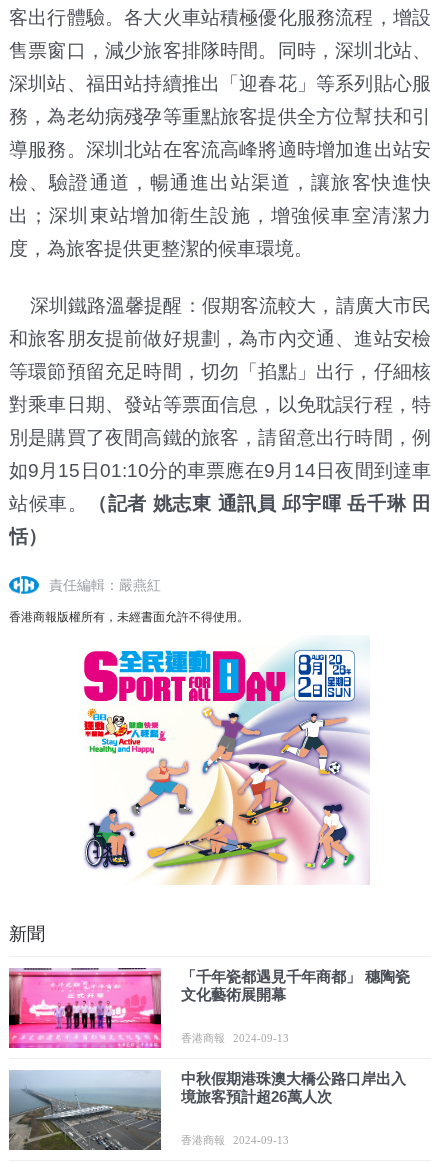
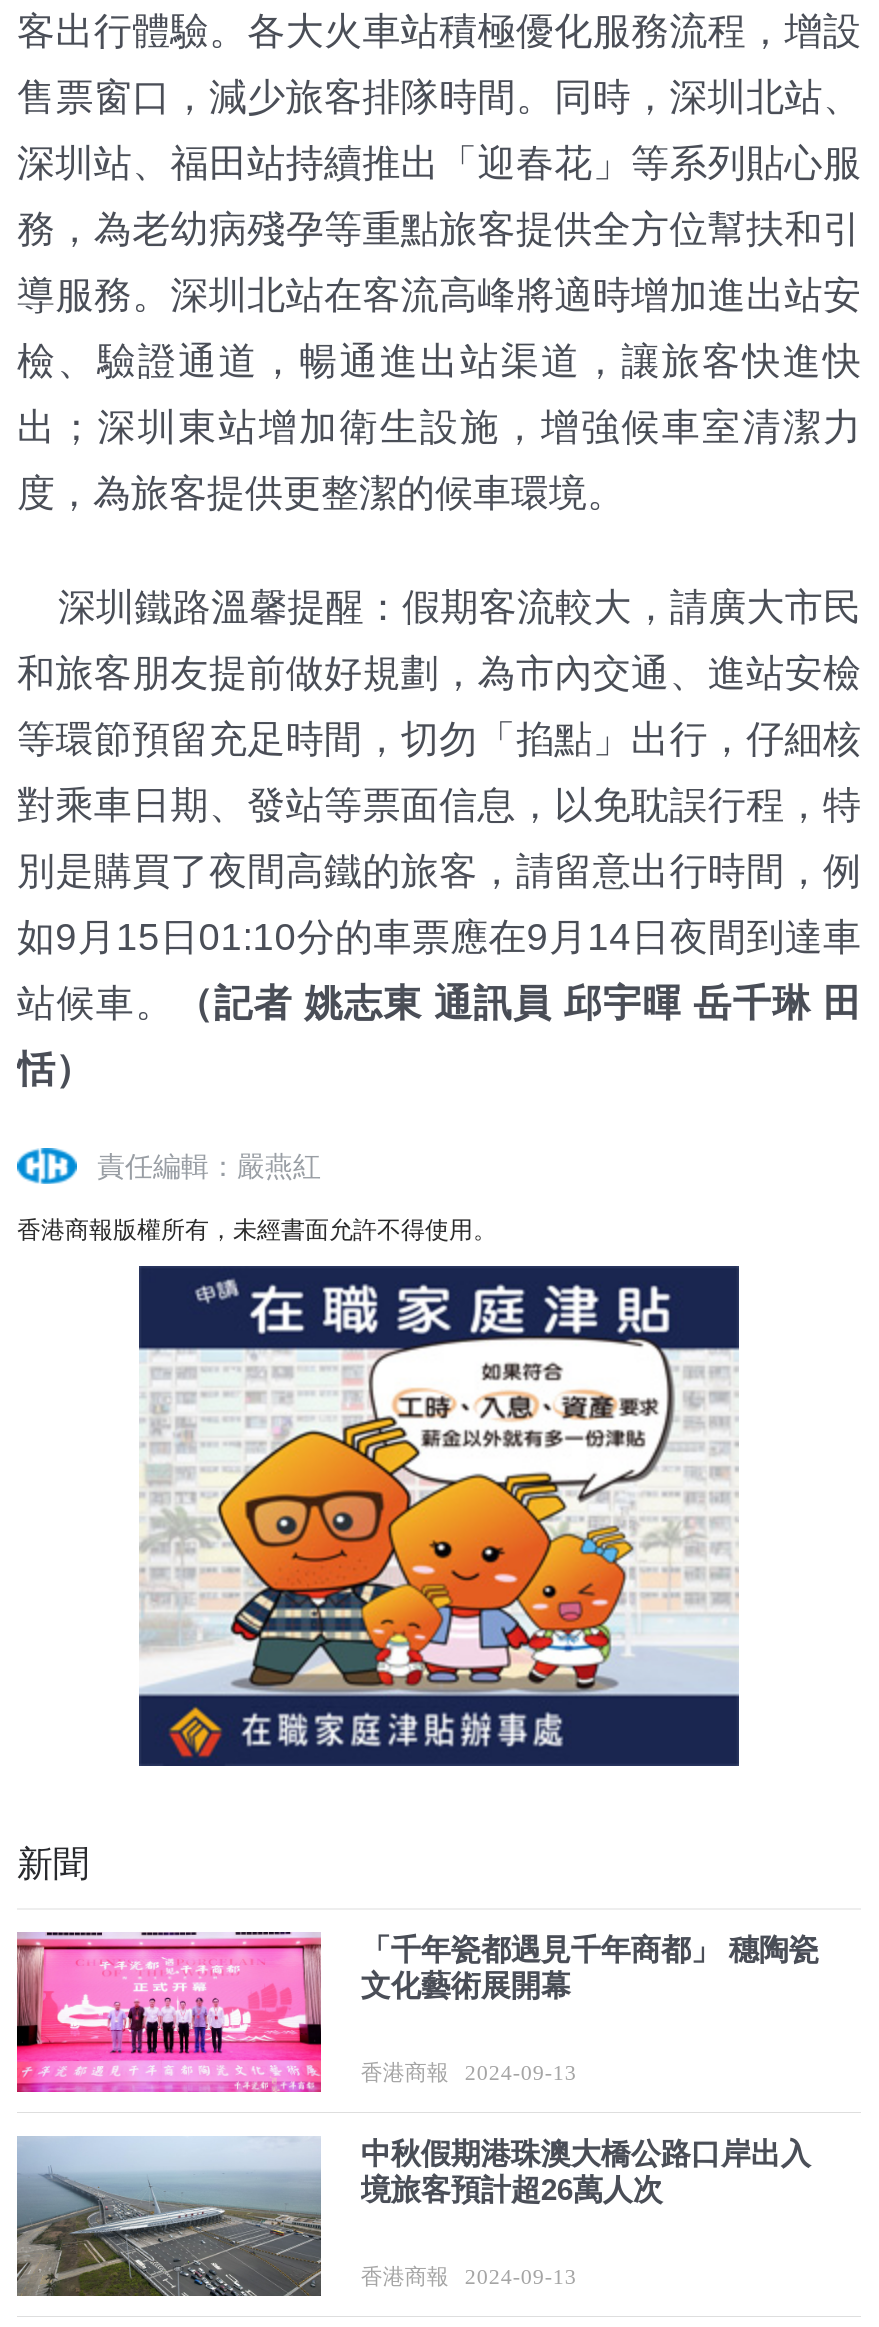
[70,635,370,885] [image] -> [137,1264,741,1768] [image]

